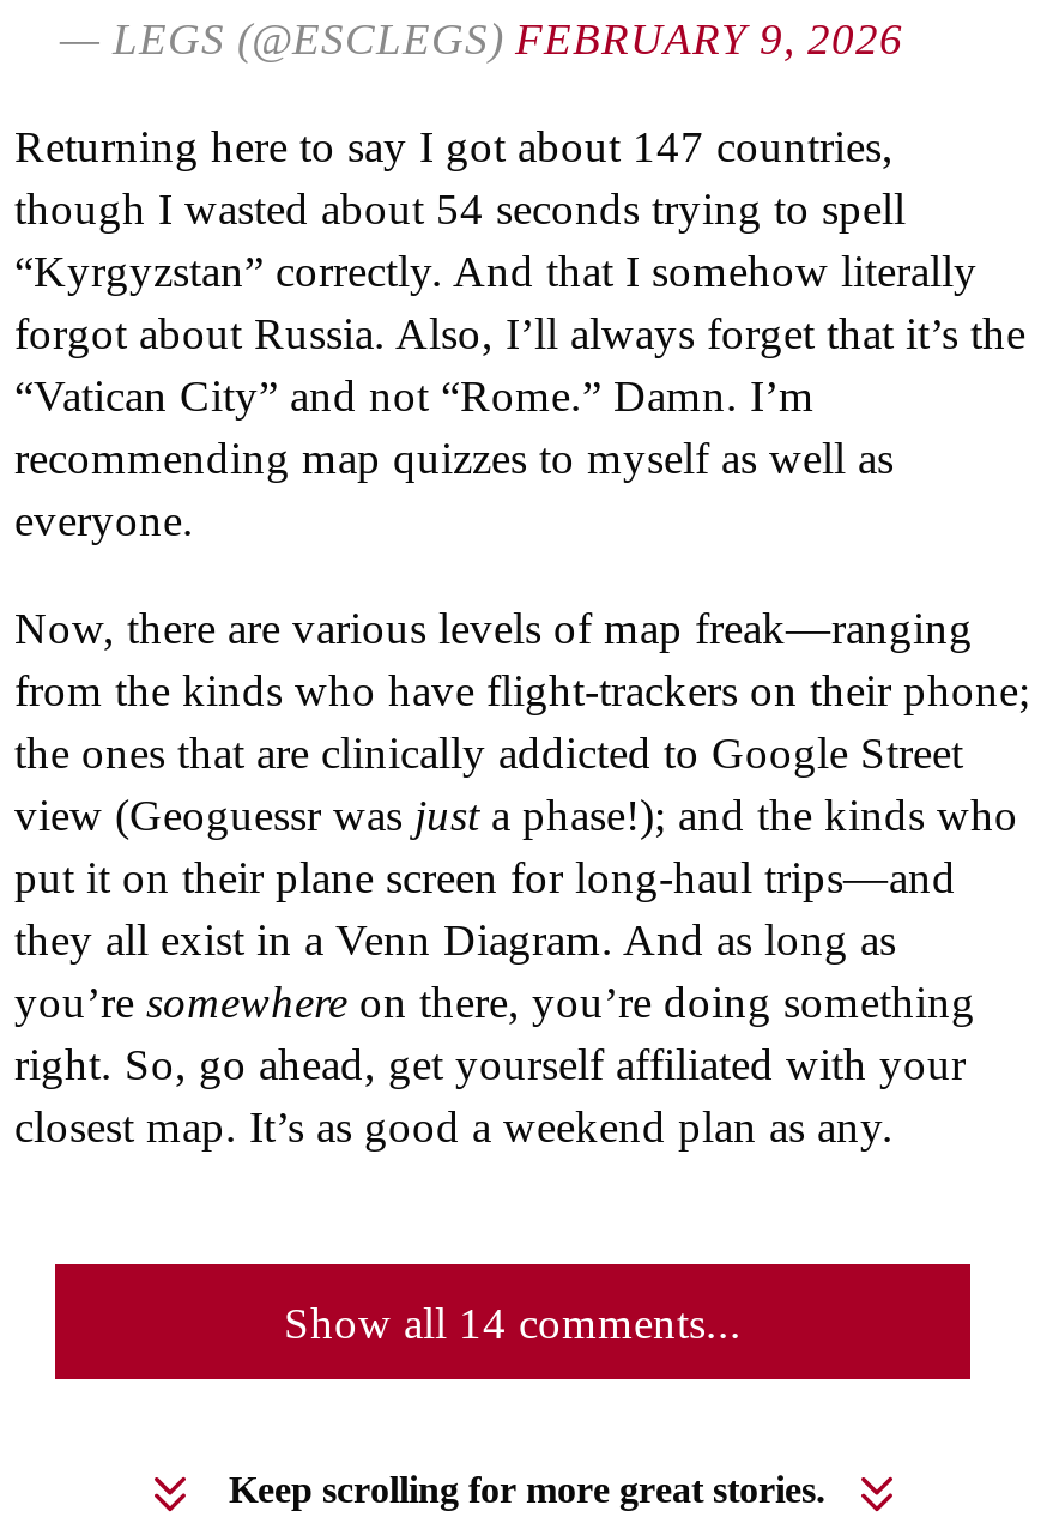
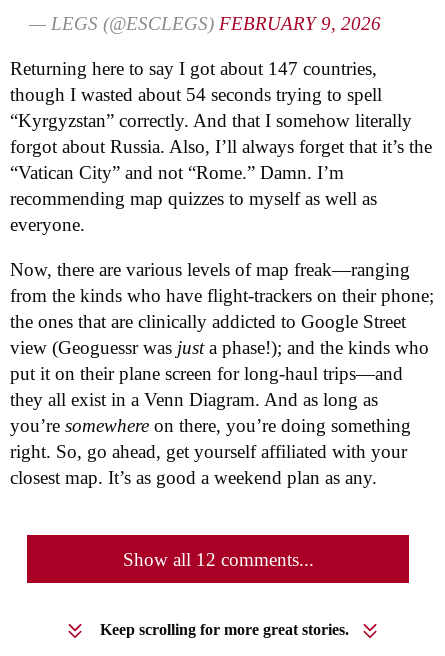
[284,1298,742,1349] Show all 14 comments... -> [122,549,313,570] Show all 12 comments...

